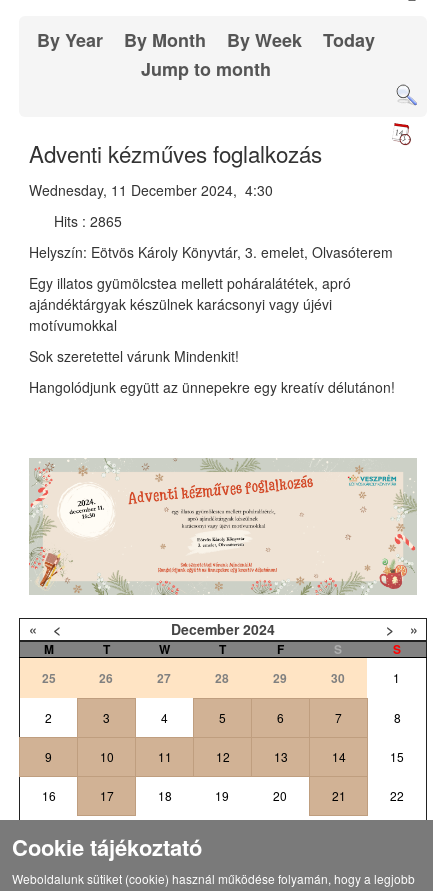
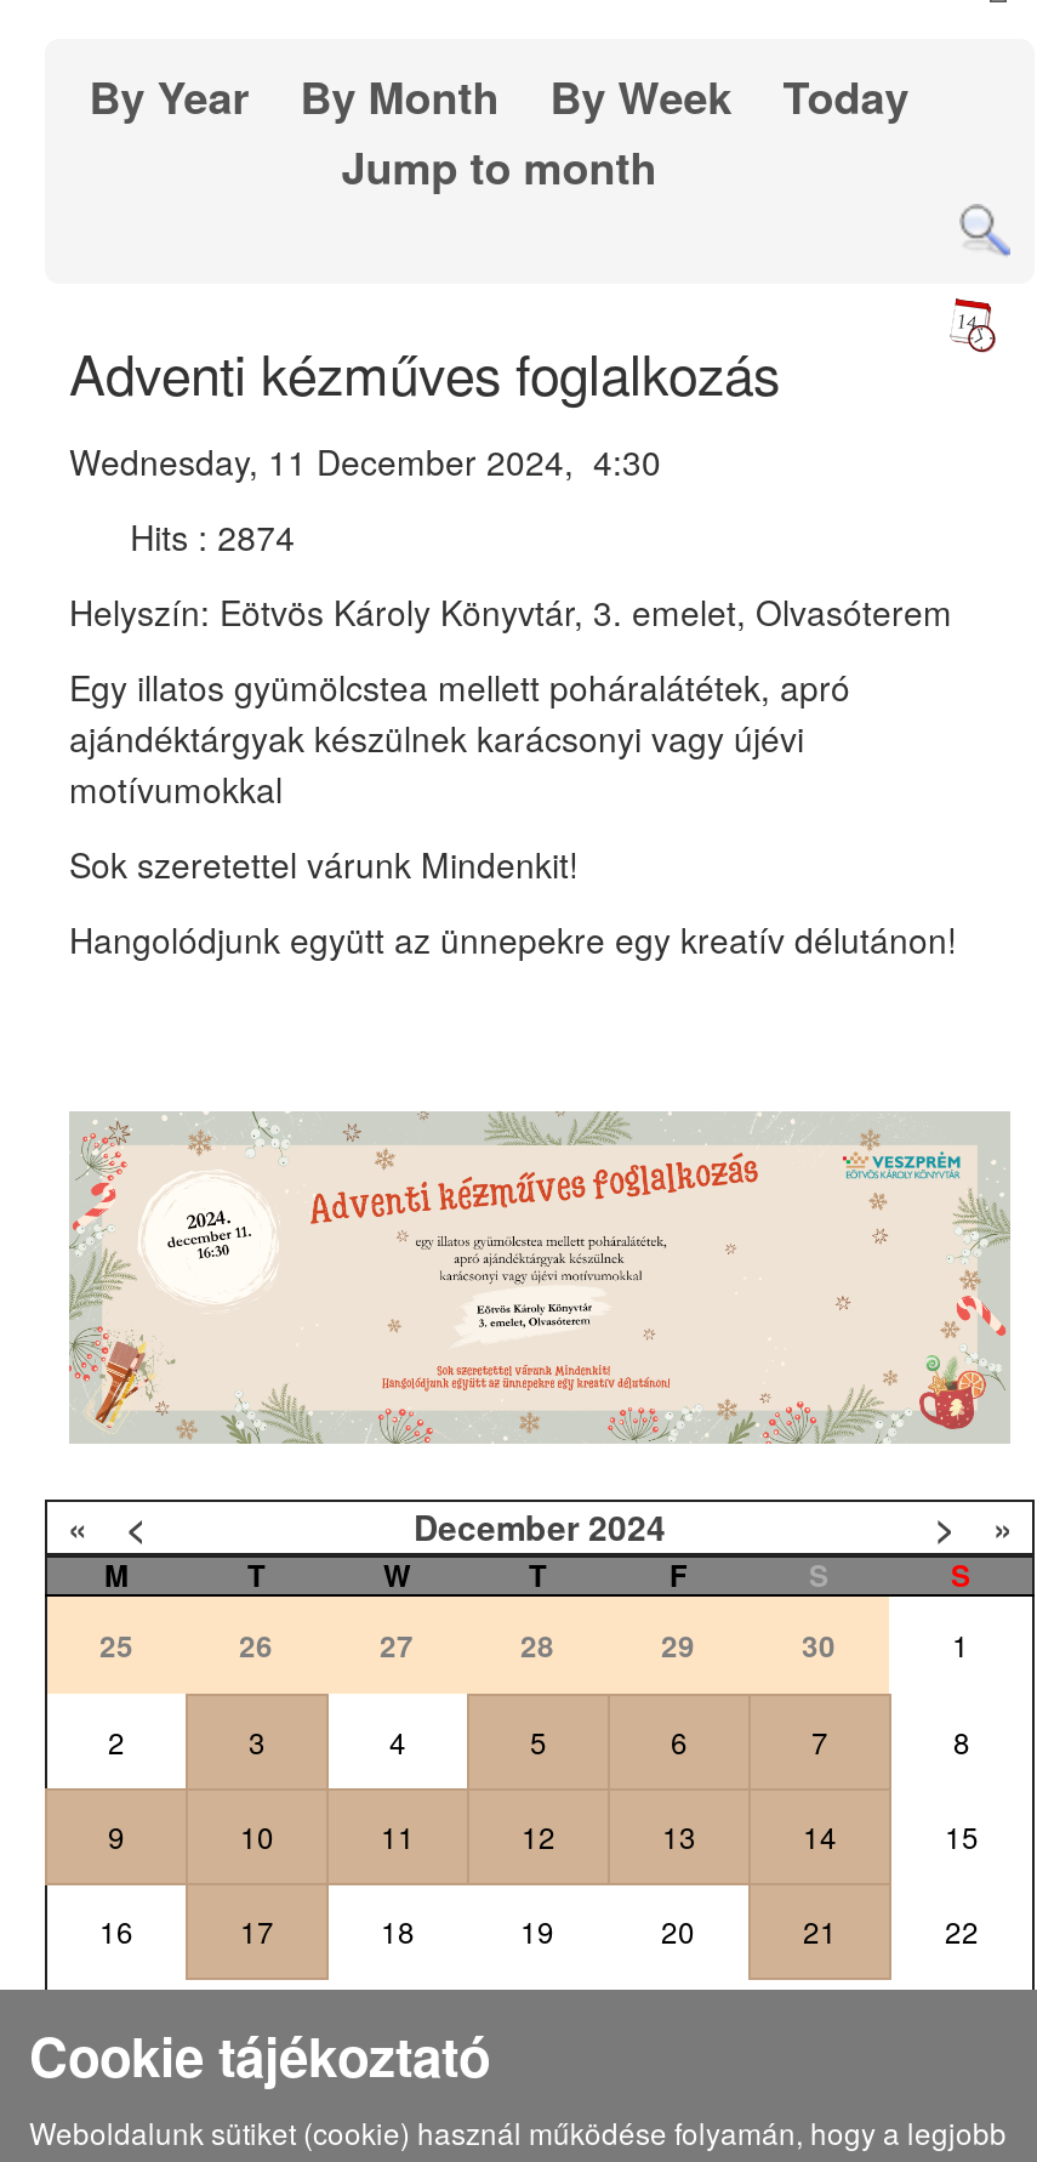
[54,211,122,231] Hits: 2865 -> [130,512,295,561] Hits: 2874

